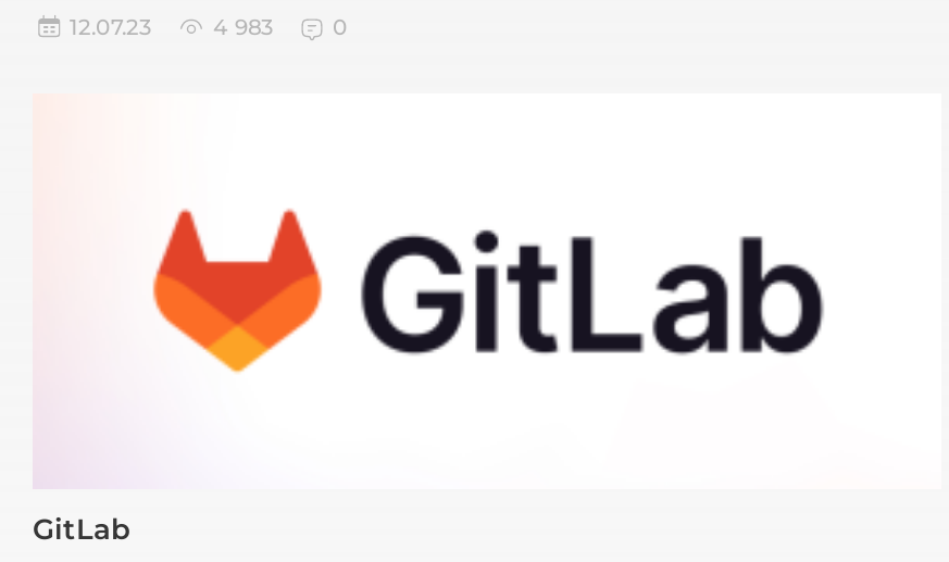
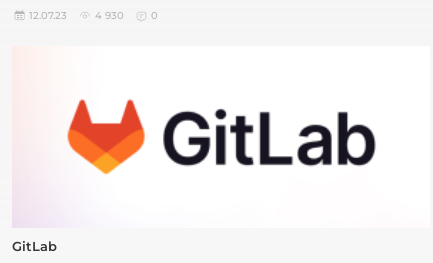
[213,14,274,42] 4 983 -> [95,9,124,22] 4 930

